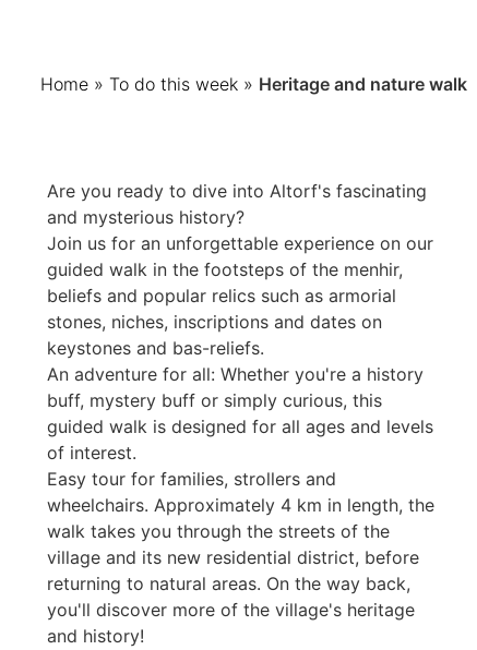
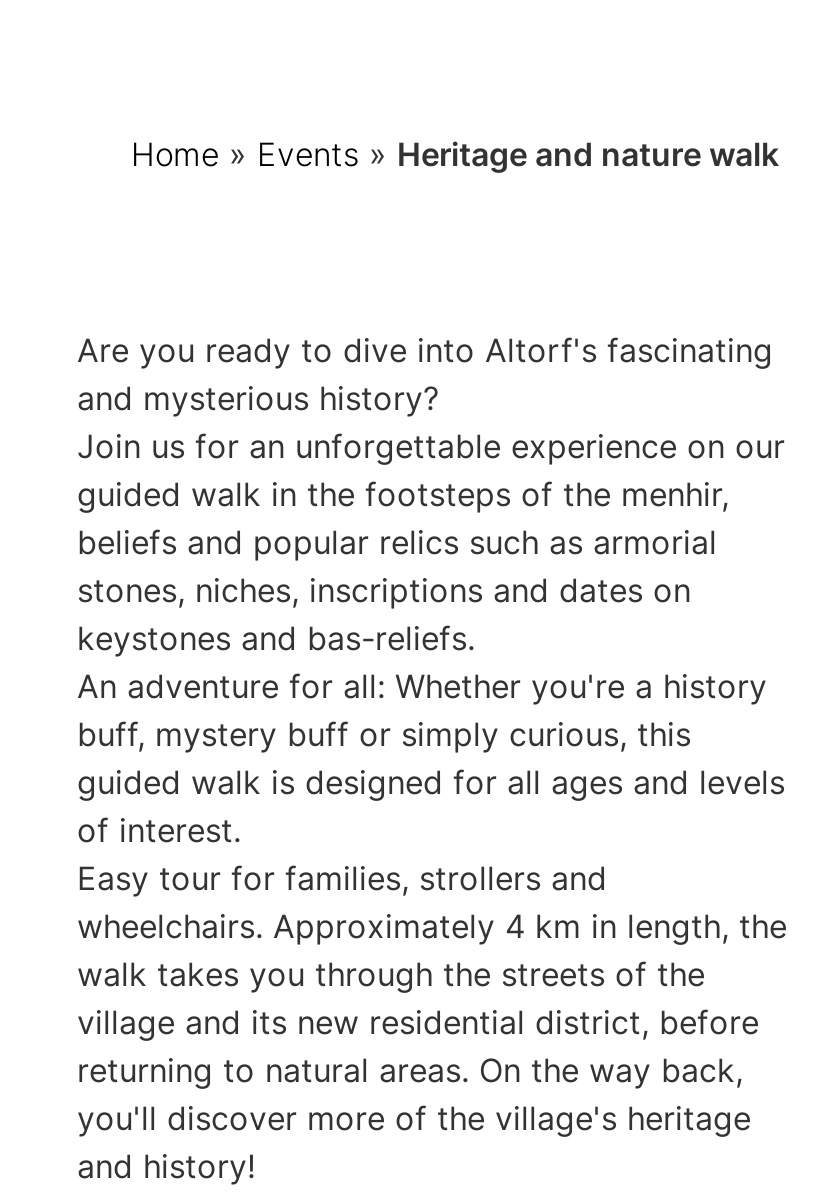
[40,73,467,95] Home » To do this week » Heritage and nature walk -> [131,134,779,174] Home » Events » Heritage and nature walk

